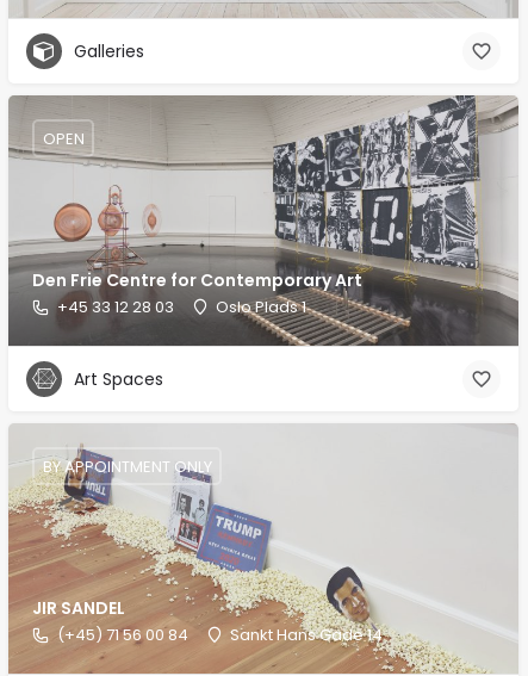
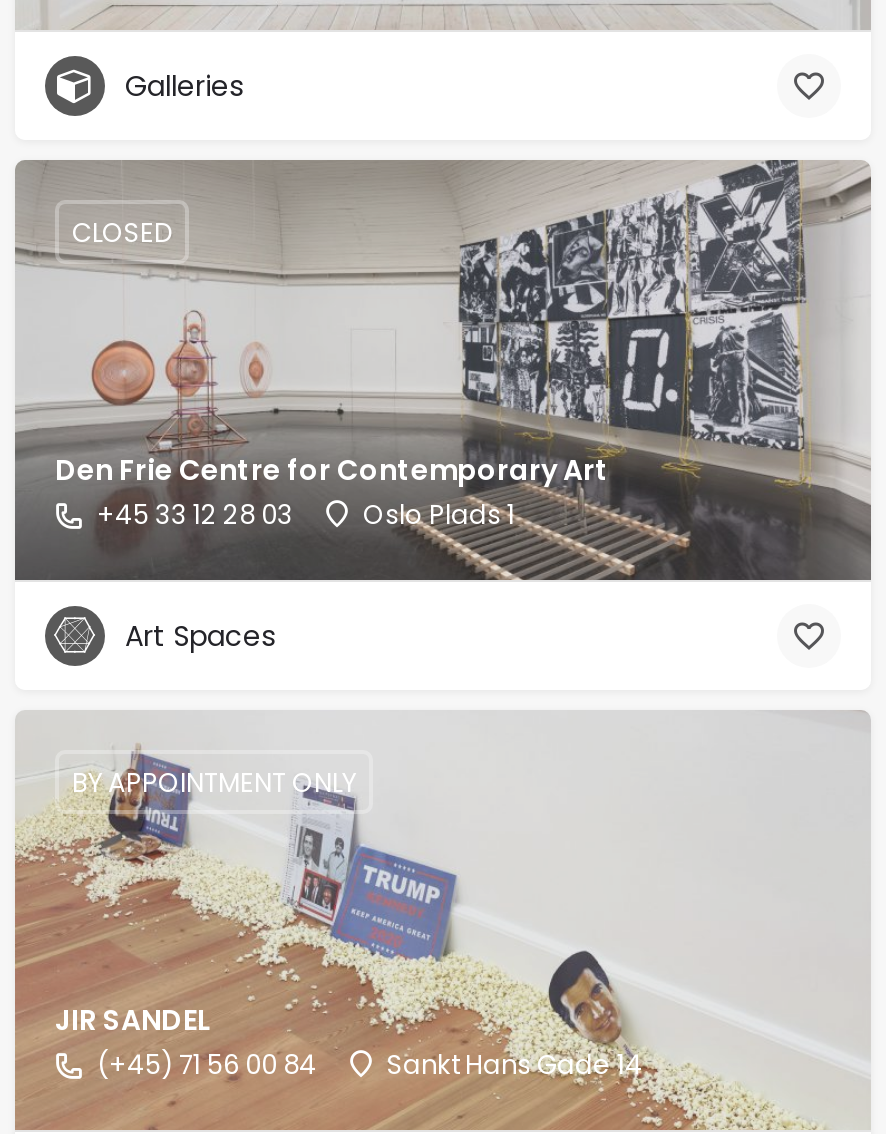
[42,127,84,150] OPEN -> [72,213,172,251] CLOSED

